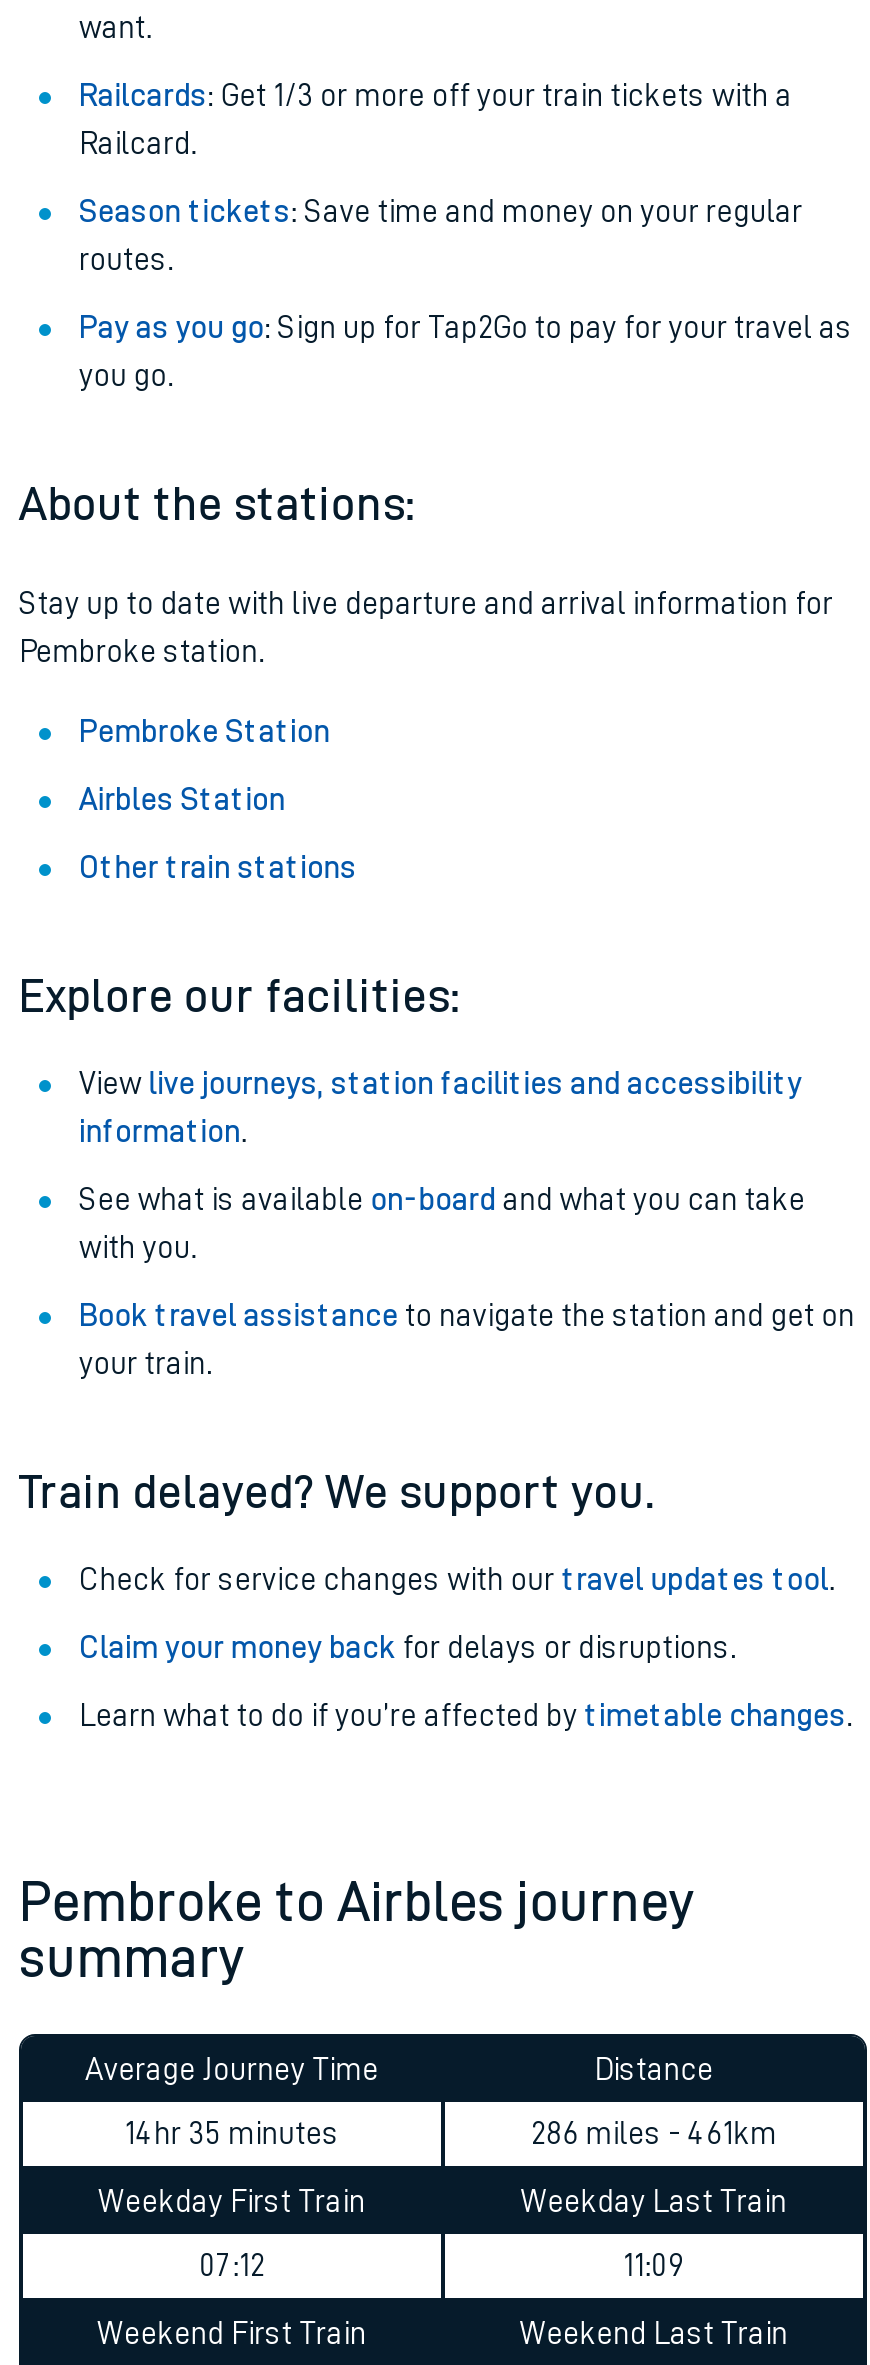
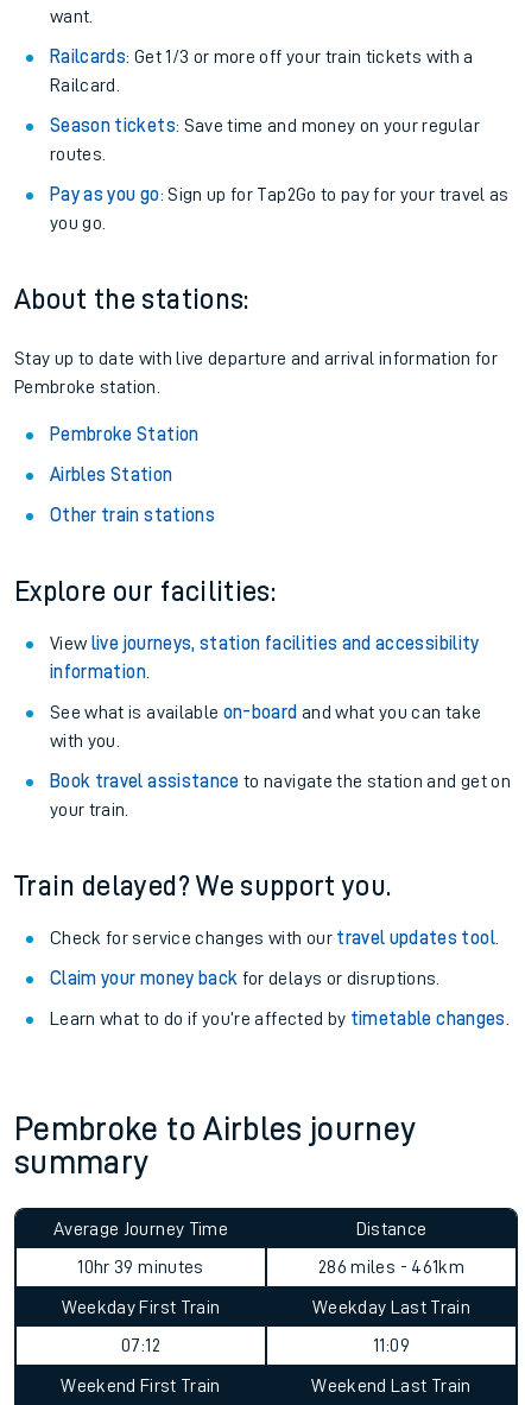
[125,2118,339,2150] 14hr 35 minutes -> [78,1258,204,1277] 10hr 39 minutes

